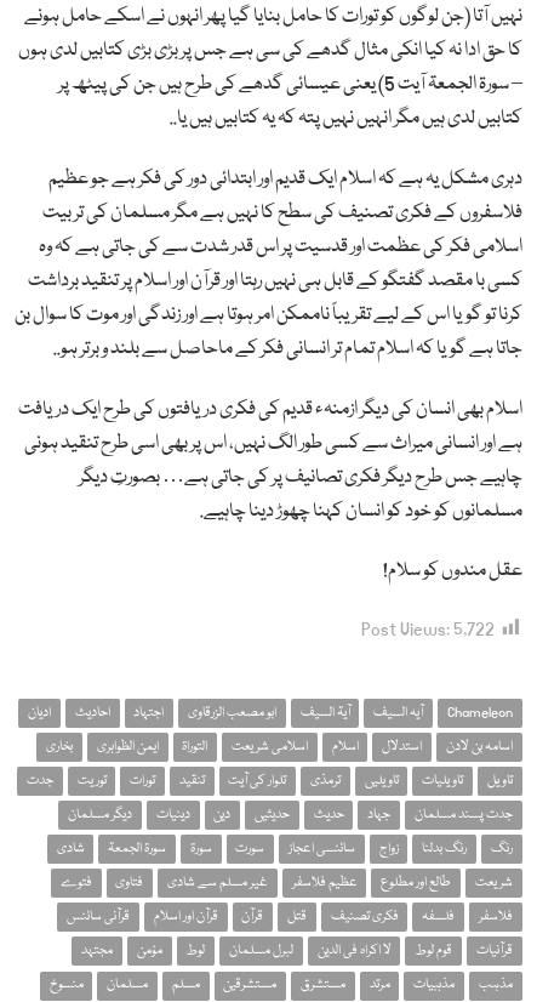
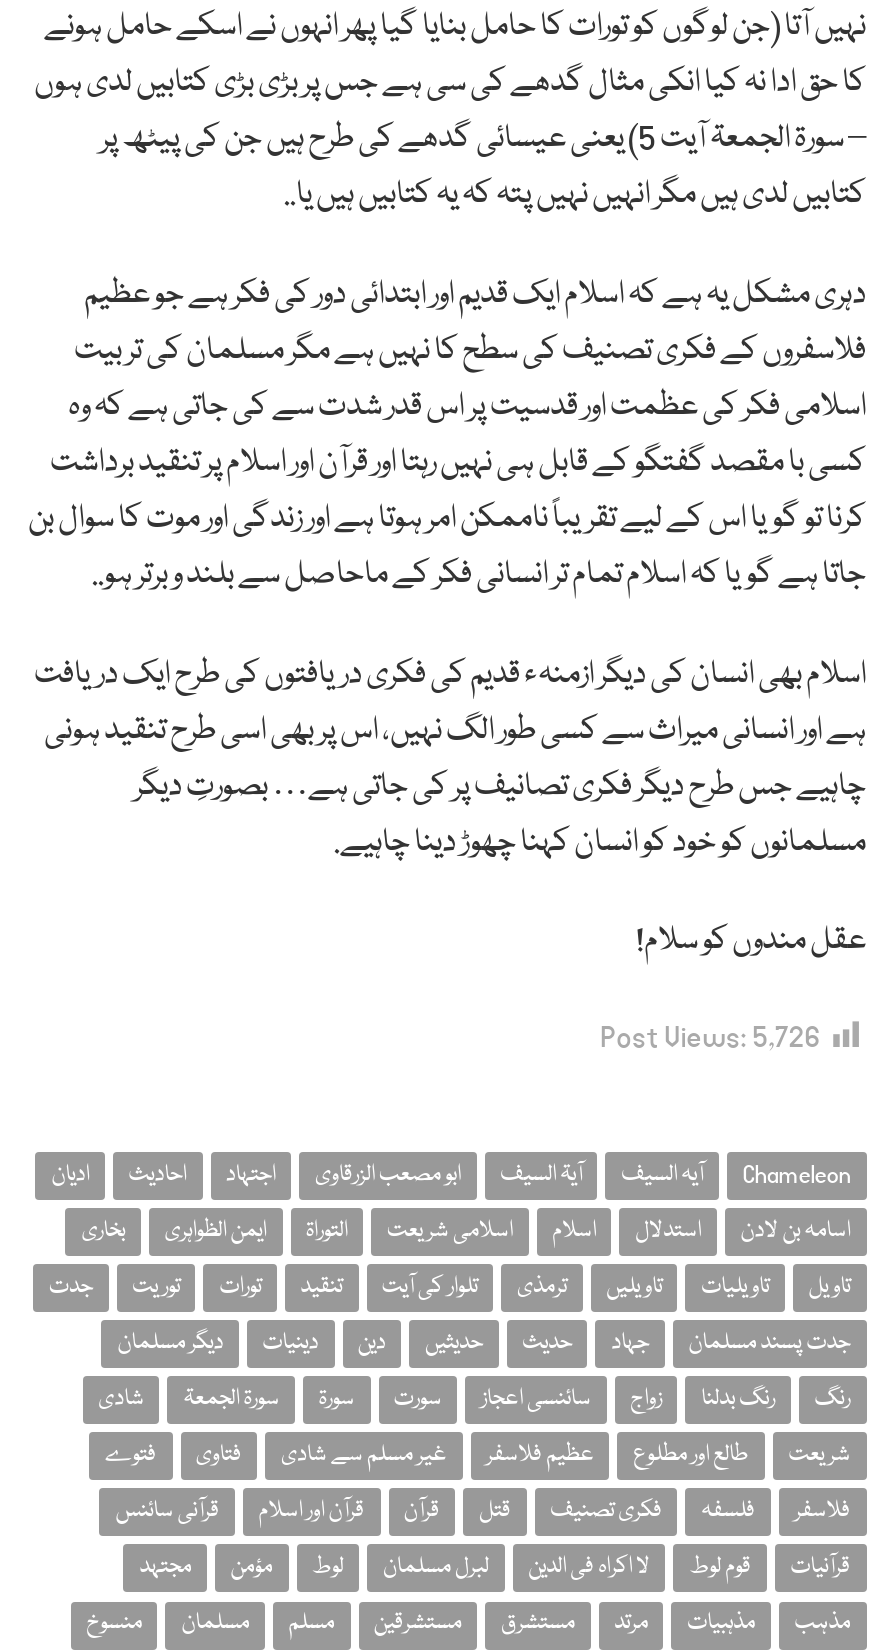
[361,616,494,643] Post Views: 5,722 -> [600,1016,820,1060] Post Views: 5,726

